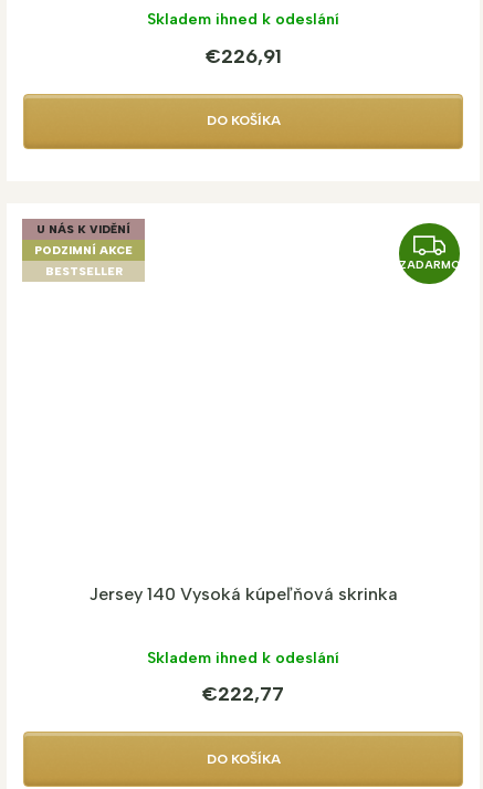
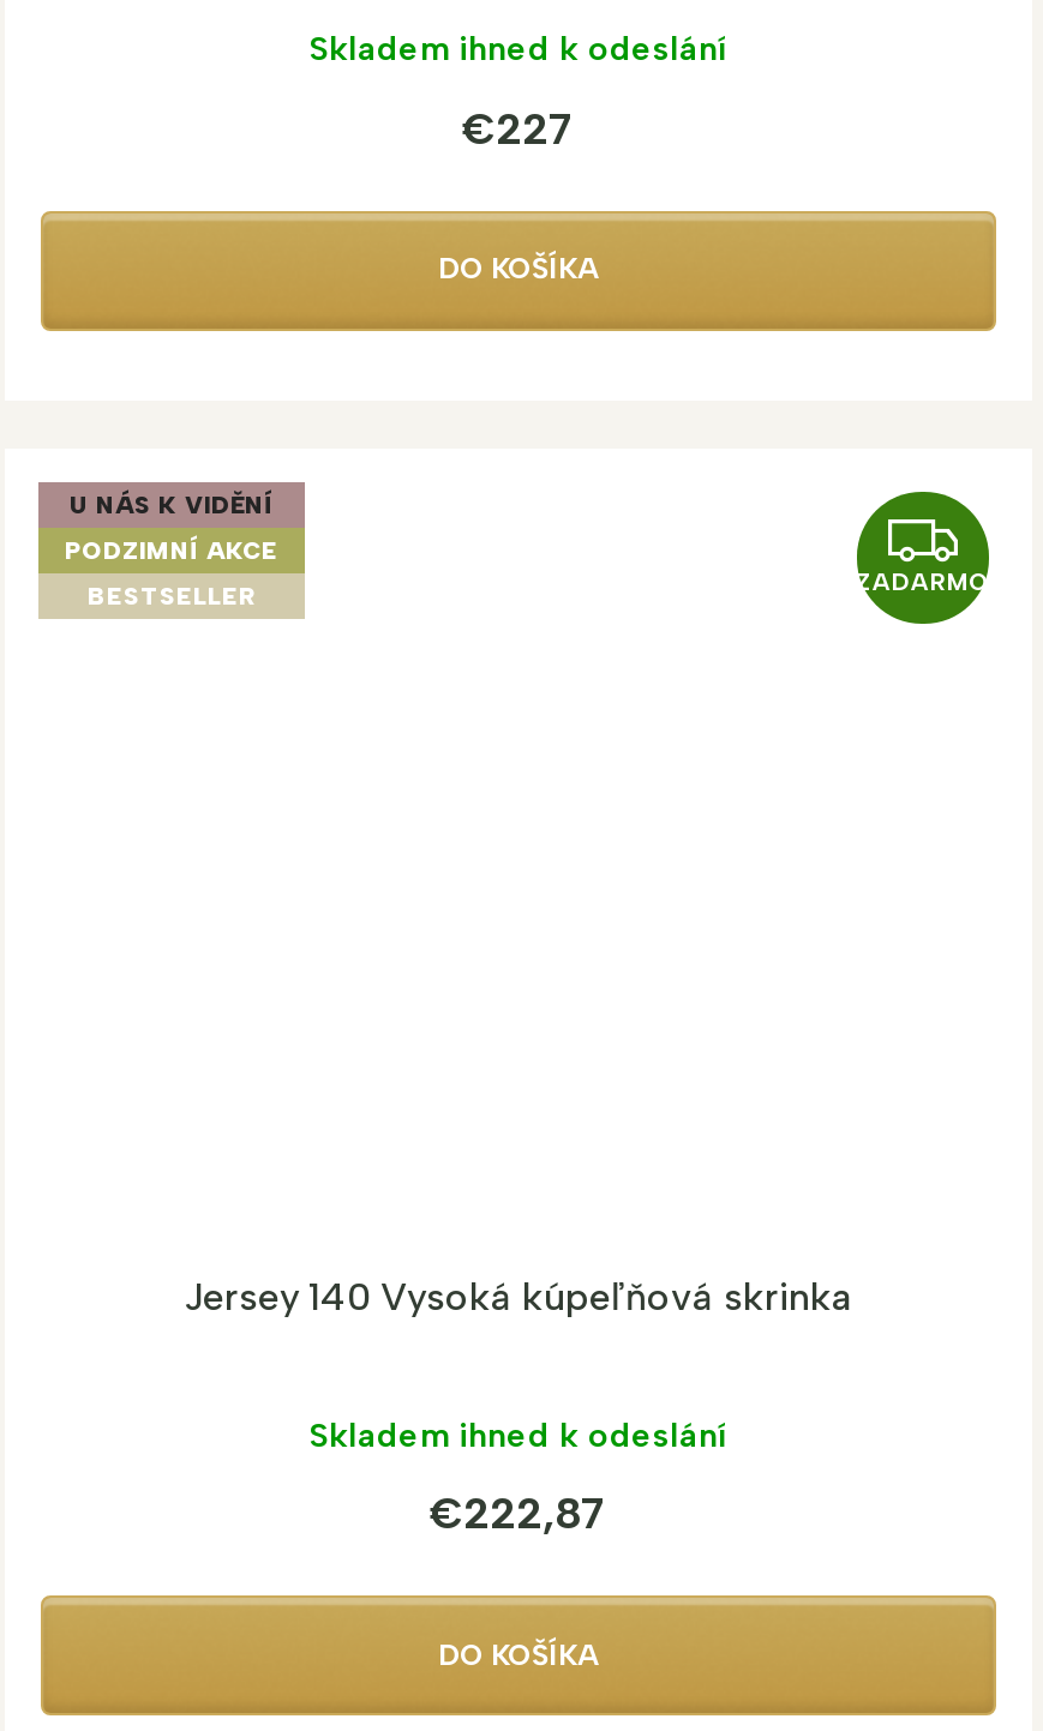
[205,44,281,68] €226,91 -> [462,102,575,155] €227
[202,682,284,706] €222,77 -> [430,1487,607,1540] €222,87

